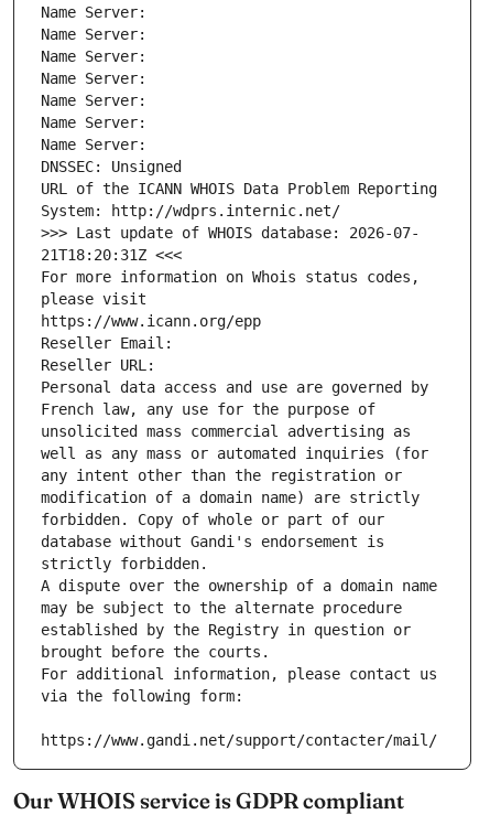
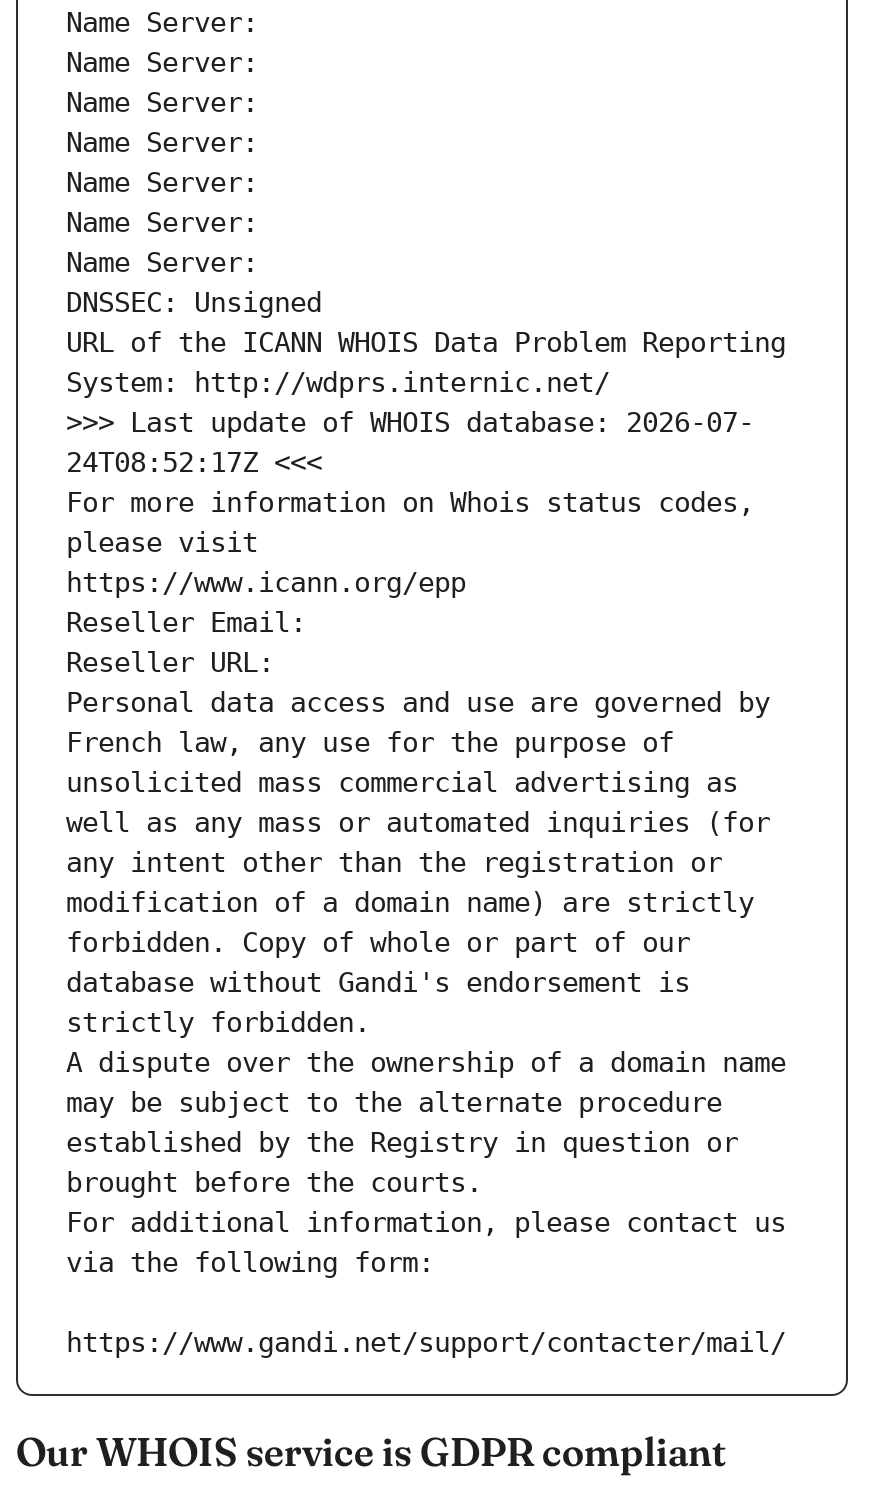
[41,246,182,264] 21T18:20:31Z <<< -> [66,447,322,479] 24T08:52:17Z <<<

